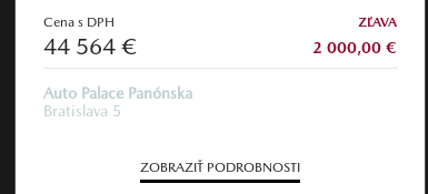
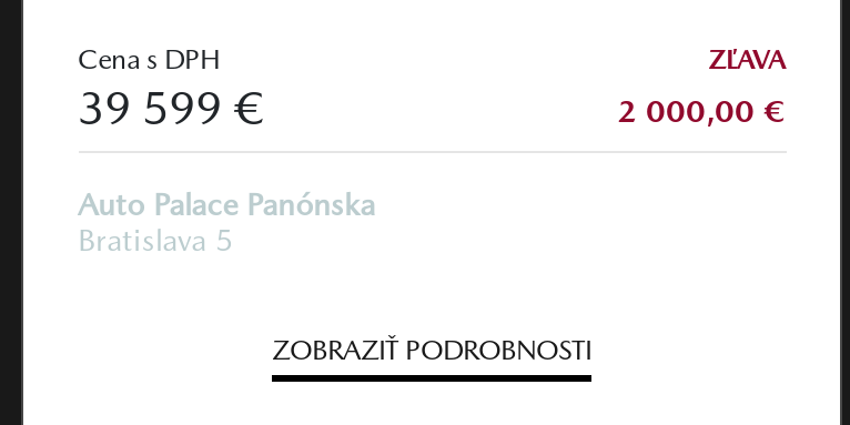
[43,32,137,60] 44 564 € -> [78,79,266,135] 39 599 €

